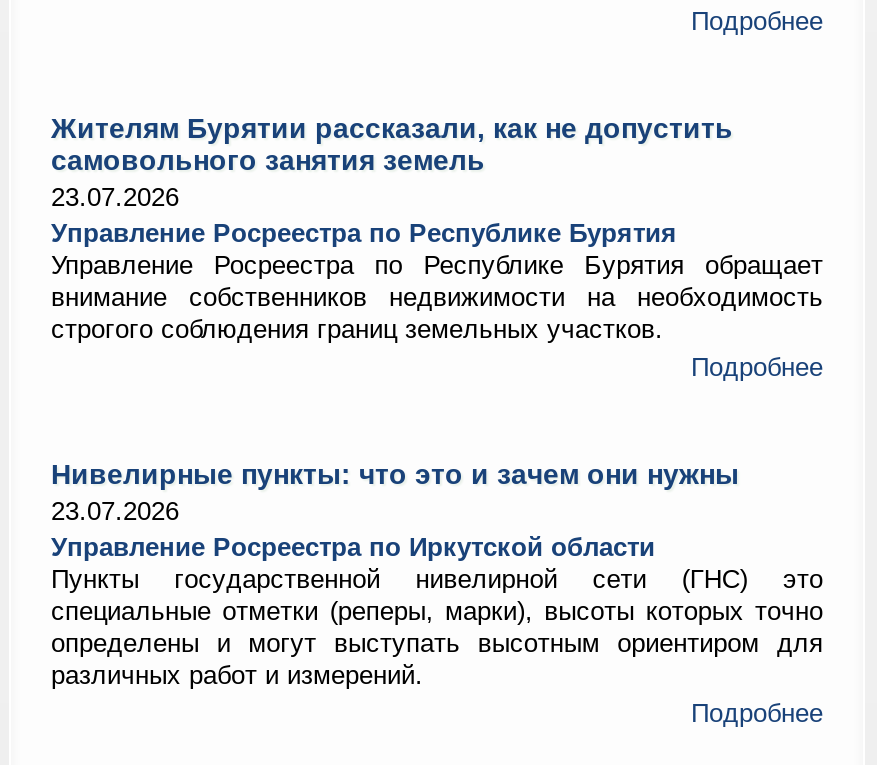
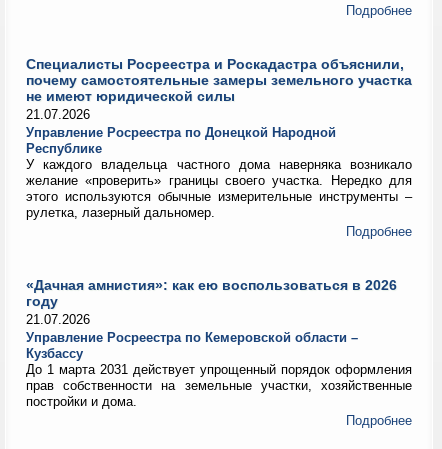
[51,112,823,344] Жителям Бурятии рассказали, как не допустить | самовольного занятия земель | 23.07.2026 | Управление Росреестра по Республике Бурятия | Управление Росреестра по Республике Бурятия обращает | внимание собственников недвижимости на необходимость | строгого соблюдения границ земельных участков. -> [26,56,412,220] Специалисты Росреестра и Роскадастра объяснили, | почему самостоятельные замеры земельного участка | не имеют юридической силы | 21.07.2026 | Управление Росреестра по Донецкой Народной | Республике | У каждого владельца частного дома наверняка возникало | желание «проверить» границы своего участка. Нередко для | этого используются обычные измерительные инструменты – | рулетка, лазерный дальномер.
[51,458,823,690] Нивелирные пункты: что это и зачем они нужны | 23.07.2026 | Управление Росреестра по Иркутской области | Пункты государственной нивелирной сети (ГНС) это | специальные отметки (реперы, марки), высоты которых точно | определены и могут выступать высотным ориентиром для | различных работ и измерений. -> [26,277,412,409] «Дачная амнистия»: как ею воспользоваться в 2026 | году | 21.07.2026 | Управление Росреестра по Кемеровской области – | Кузбассу | До 1 марта 2031 действует упрощенный порядок оформления | прав собственности на земельные участки, хозяйственные | постройки и дома.

